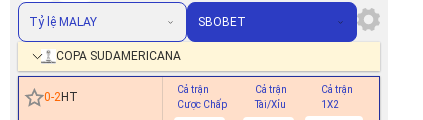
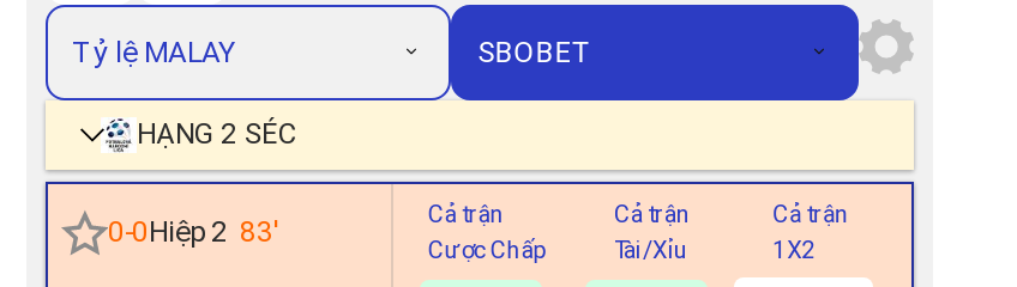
[56,49,181,63] COPA SUDAMERICANA -> [137,117,297,151] HẠNG 2 SÉC
[44,90,78,104] 0-2HT -> [108,215,281,249] 0-0Hiệp 2 83'

